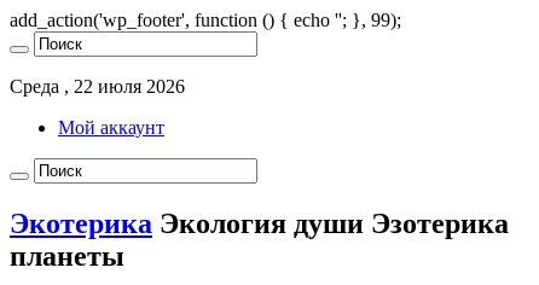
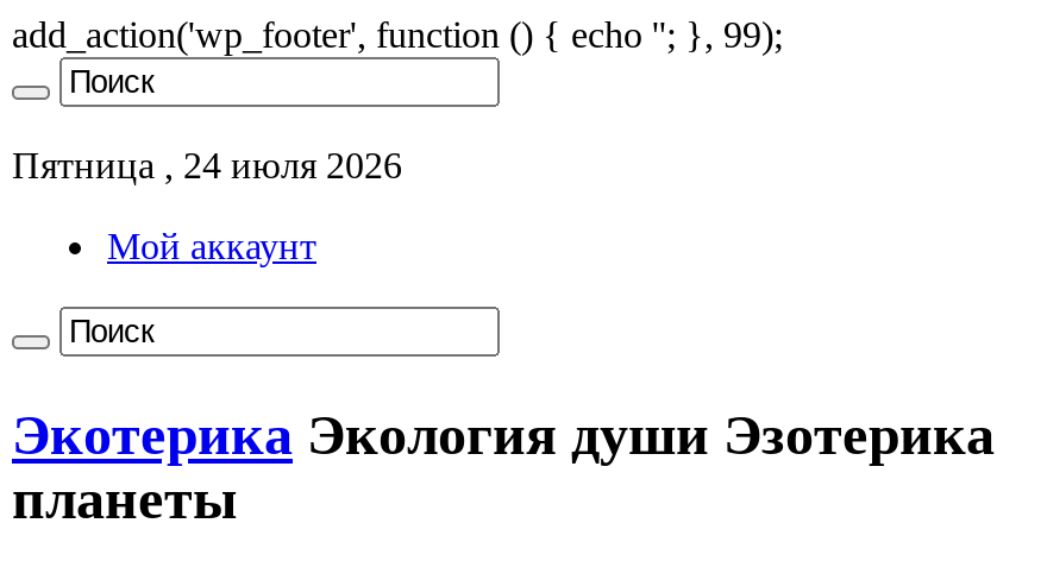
[10,76,185,97] Среда , 22 июля 2026 -> [12,145,402,185] Пятница , 24 июля 2026

